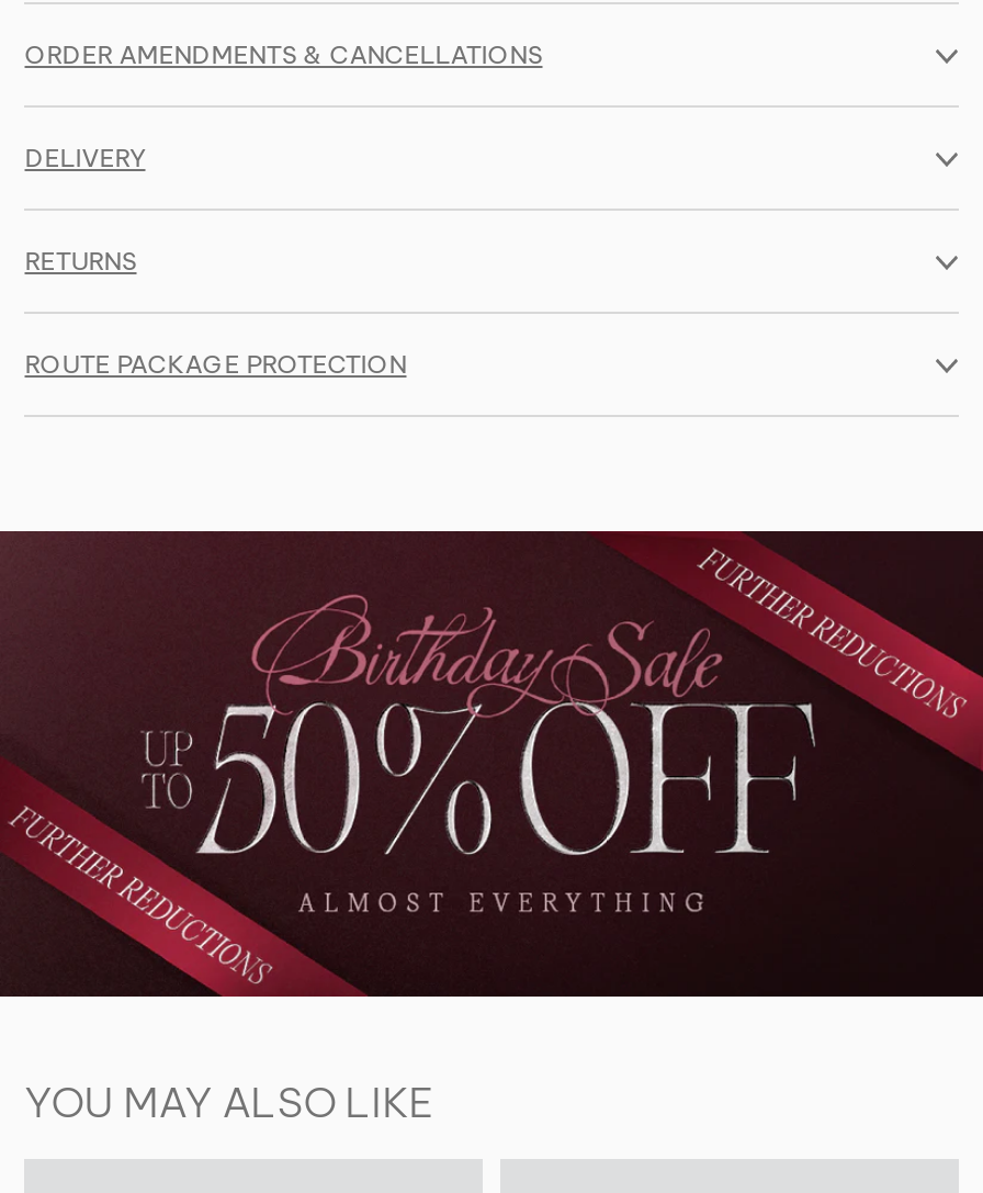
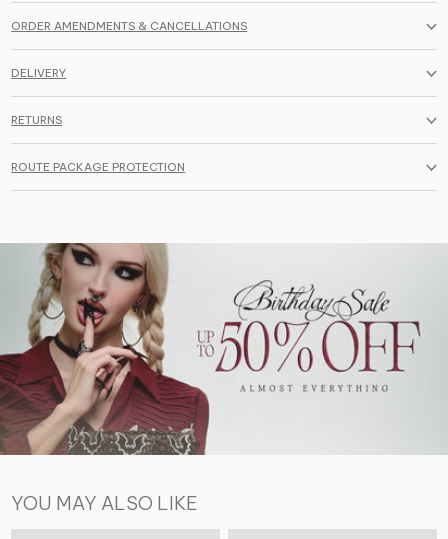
[7,529,976,999] [image] -> [3,242,445,456] [image]

